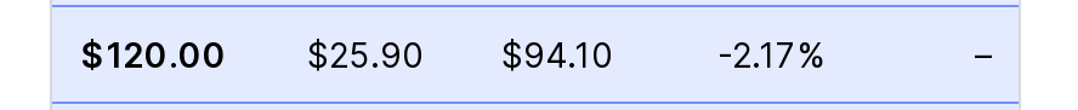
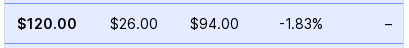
[307,34,424,75] $25.90 -> [110,15,158,32] $26.00
[501,34,613,75] $94.10 -> [190,15,239,32] $94.00
[717,34,824,75] -2.17% -> [279,15,323,32] -1.83%

